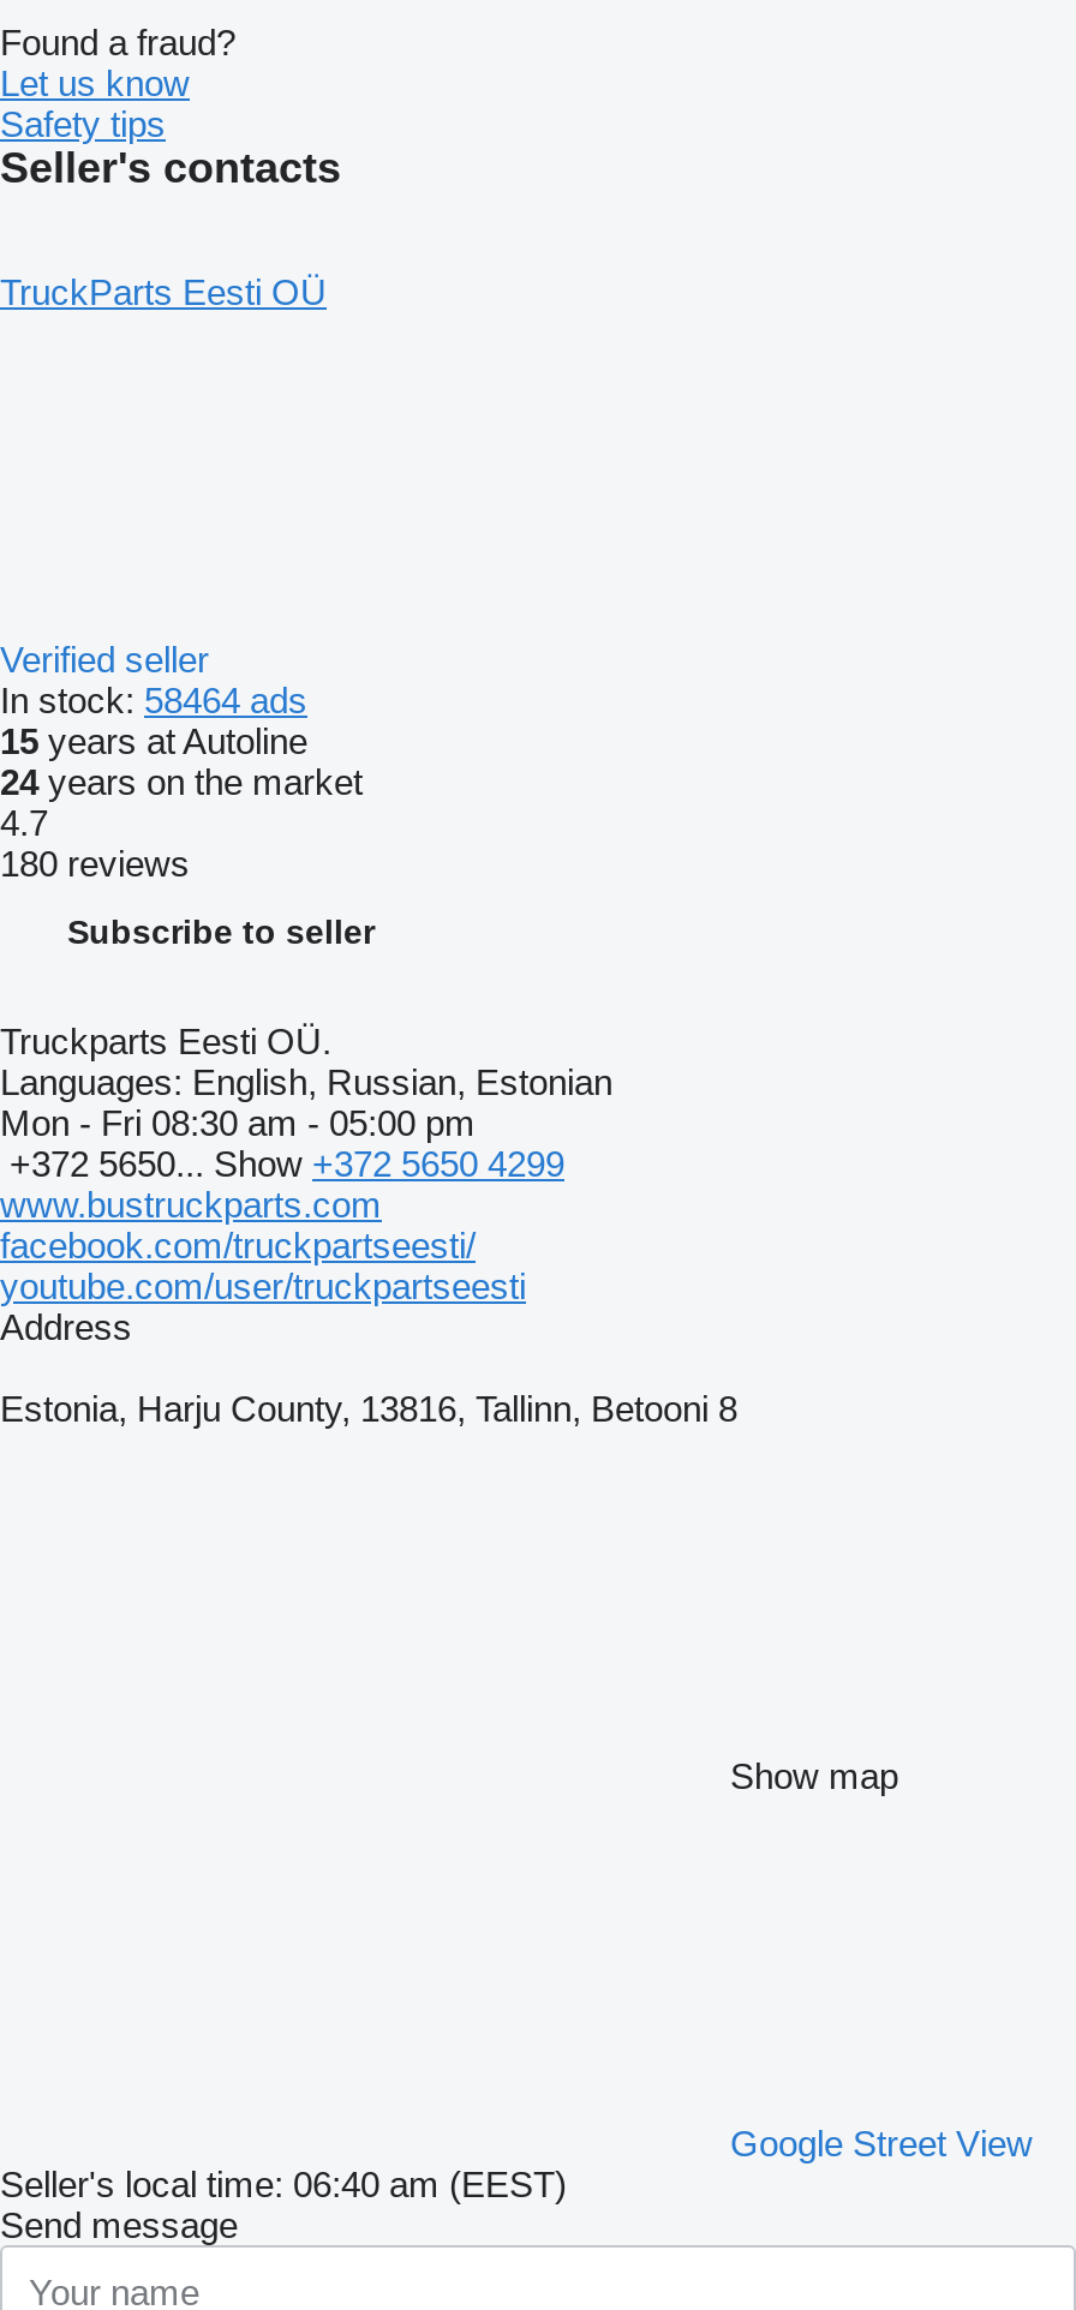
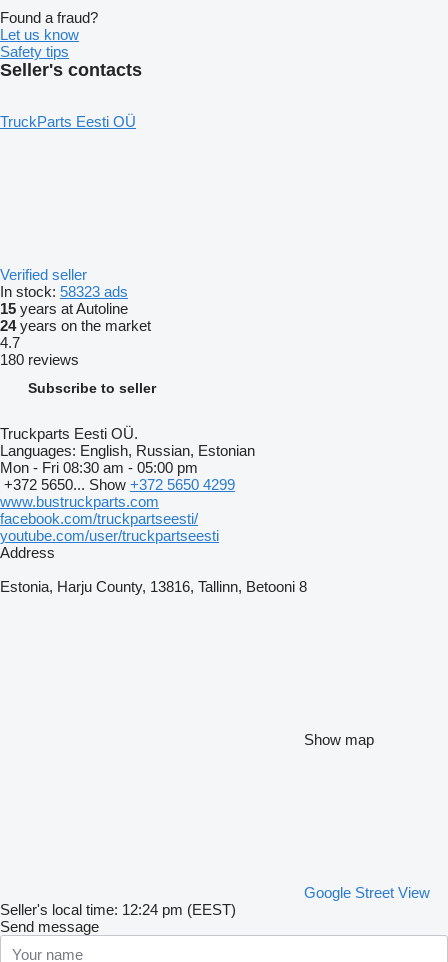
[0,679,307,720] In stock: 58464 ads -> [0,283,128,300] In stock: 58323 ads
[0,2163,567,2204] Seller's local time: 06:40 am (EEST) -> [0,901,236,918] Seller's local time: 12:24 pm (EEST)

